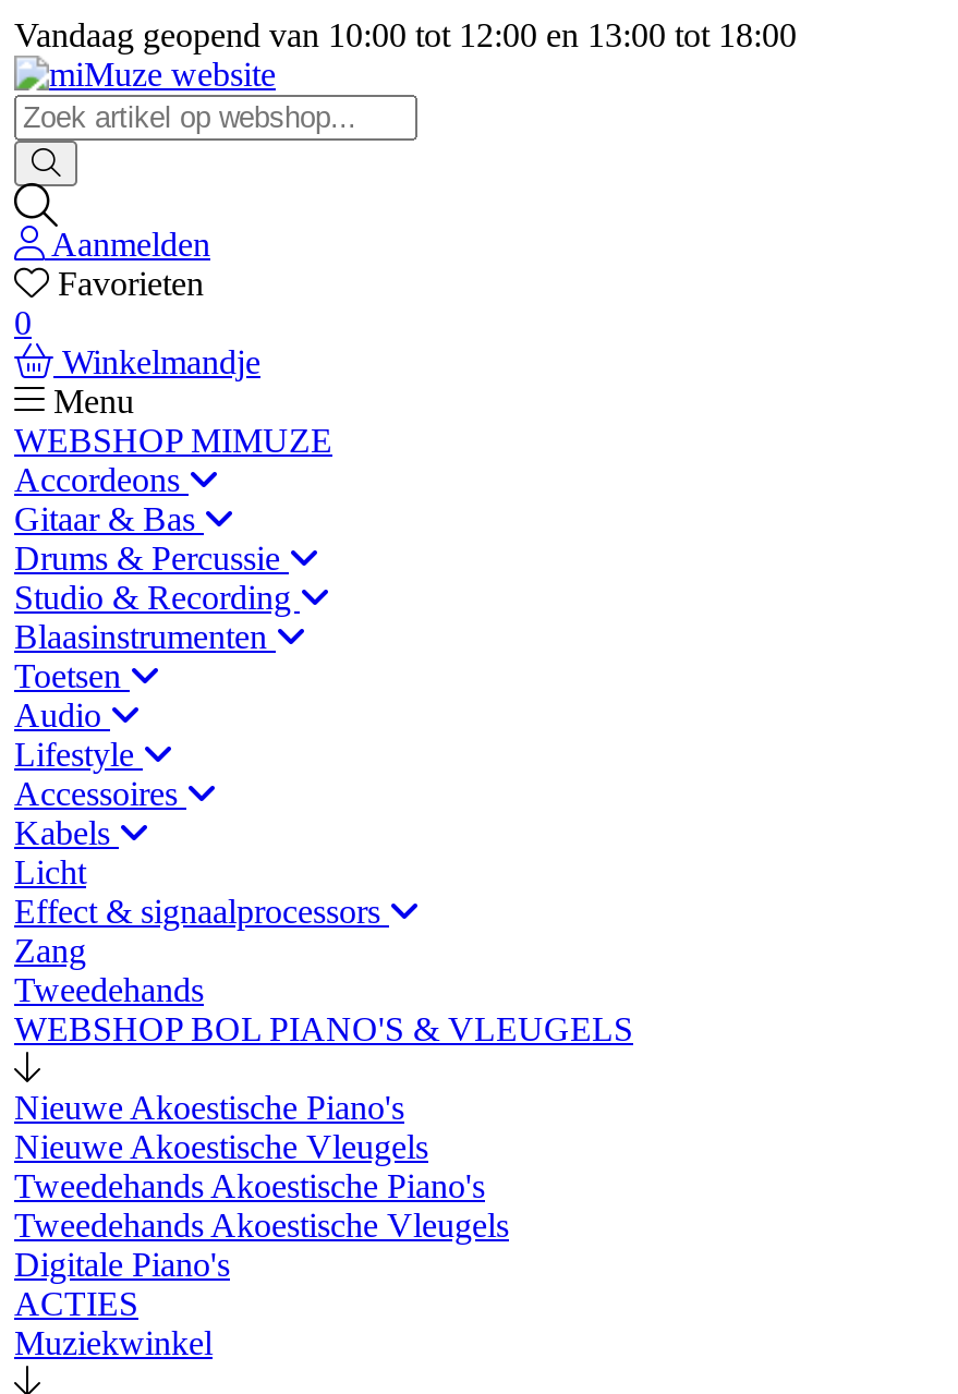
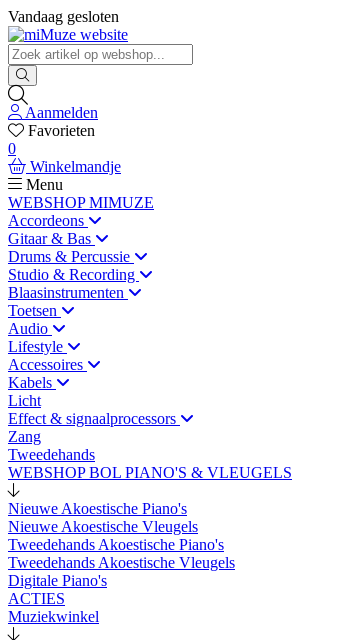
[14,16,797,53] Vandaag geopend van 10:00 tot 12:00 en 13:00 tot 18:00 -> [8,8,119,25] Vandaag gesloten

